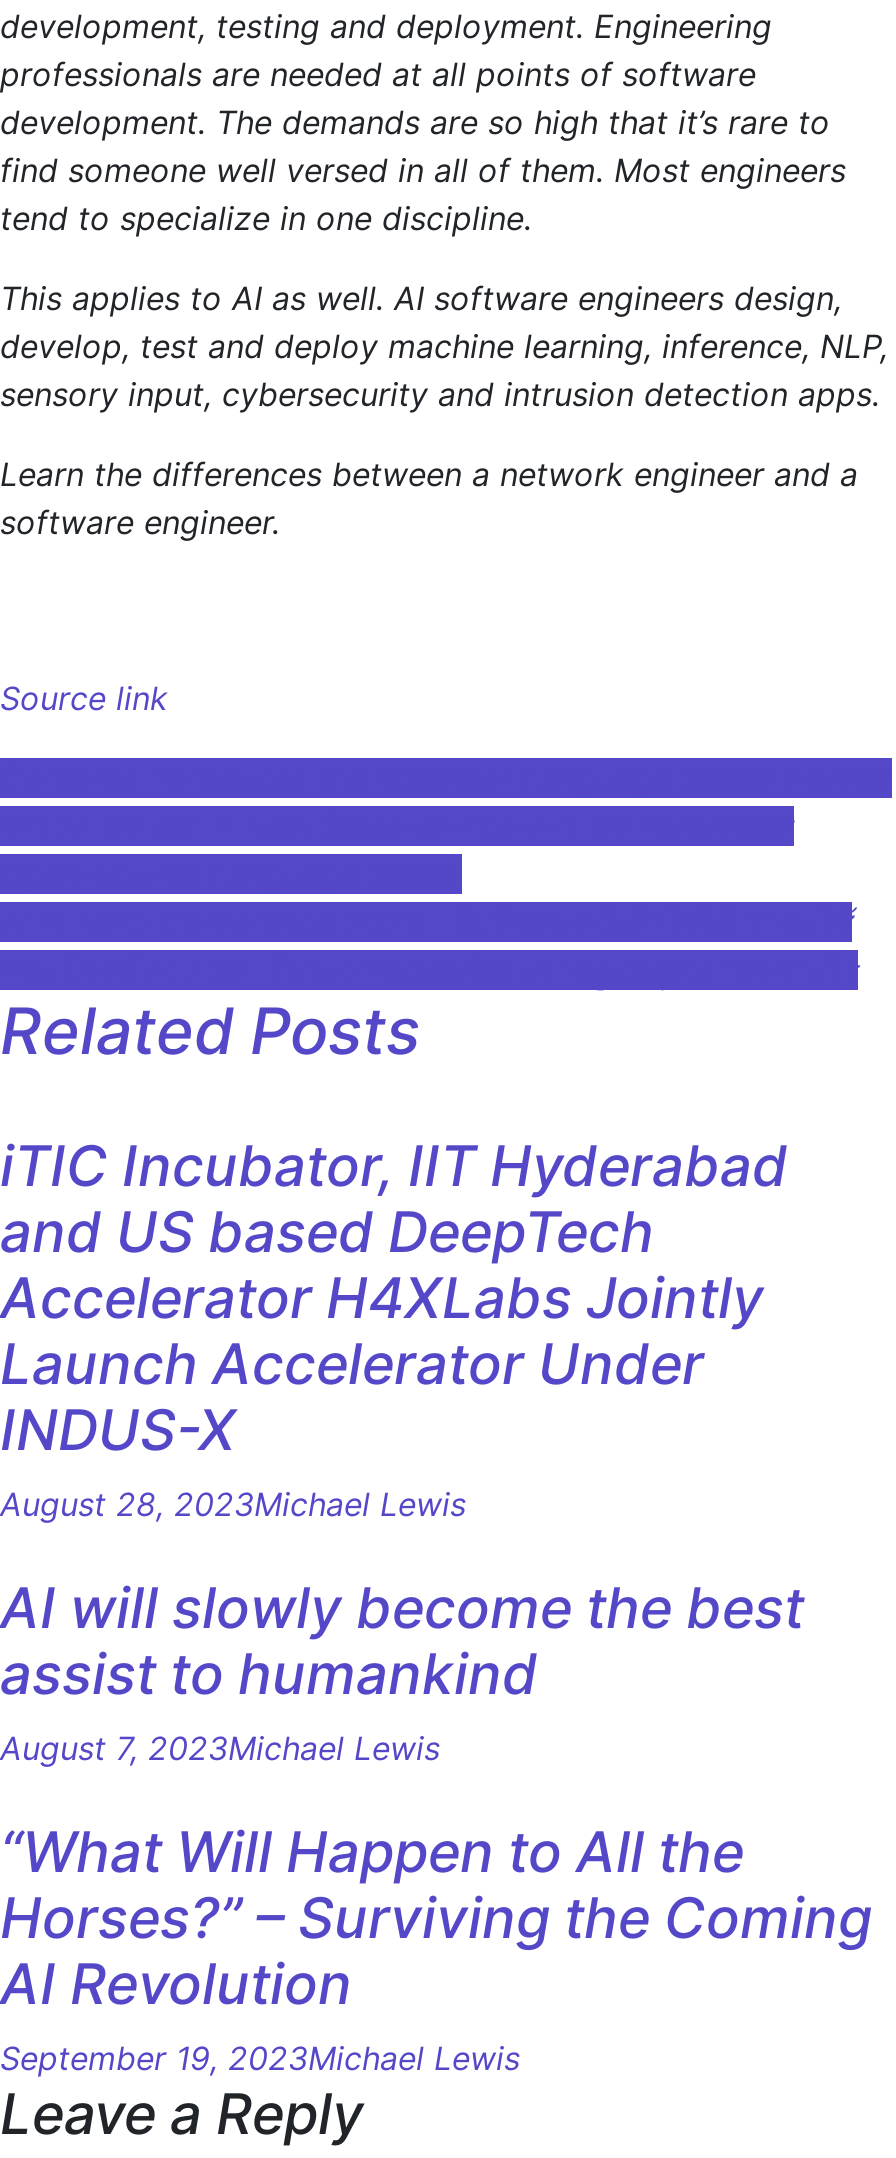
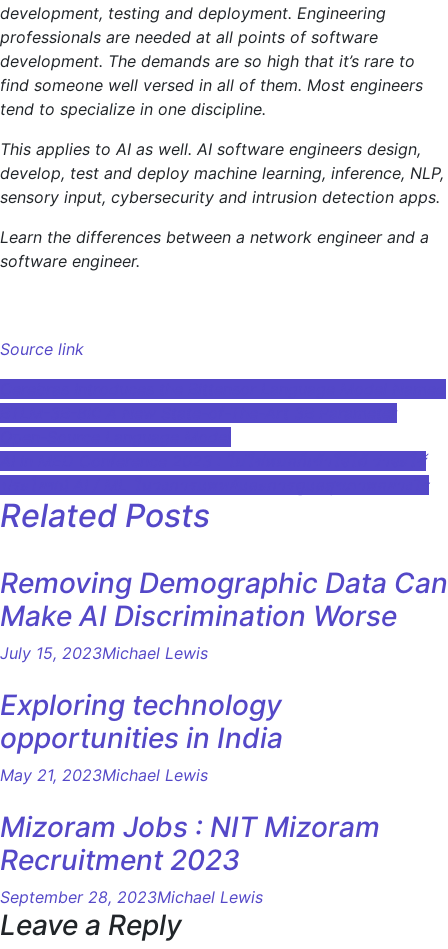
[0,1131,788,1523] iTIC Incubator, IIT Hyderabad | and US based DeepTech | Accelerator H4XLabs Jointly | Launch Accelerator Under | INDUS-X | August 28, 2023Michael Lewis -> [0,566,448,663] Removing Demographic Data Can | Make AI Discrimination Worse | July 15, 2023Michael Lewis
[0,1573,804,1767] AI will slowly become the best | assist to humankind | August 7, 2023Michael Lewis -> [0,688,283,785] Exploring technology | opportunities in India | May 21, 2023Michael Lewis
[0,1817,872,2077] “What Will Happen to All the | Horses?” – Surviving the Coming | AI Revolution | September 19, 2023Michael Lewis -> [0,810,380,907] Mizoram Jobs : NIT Mizoram | Recruitment 2023 | September 28, 2023Michael Lewis

